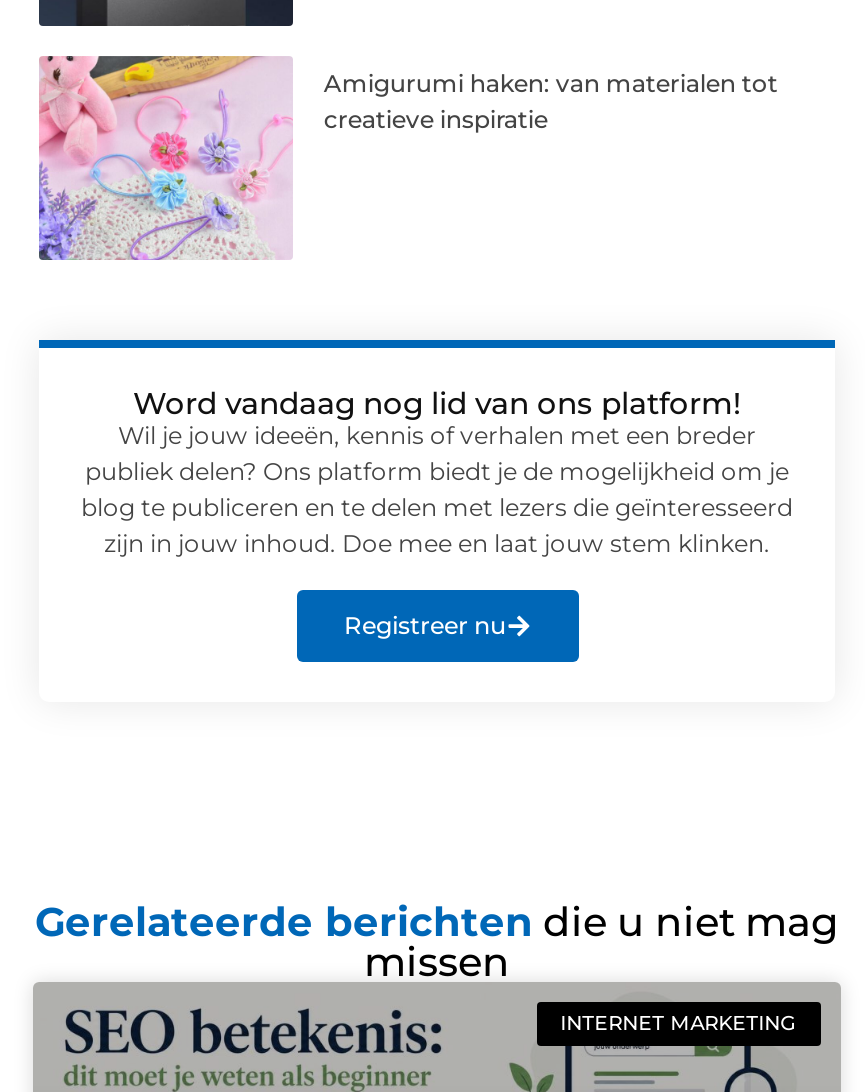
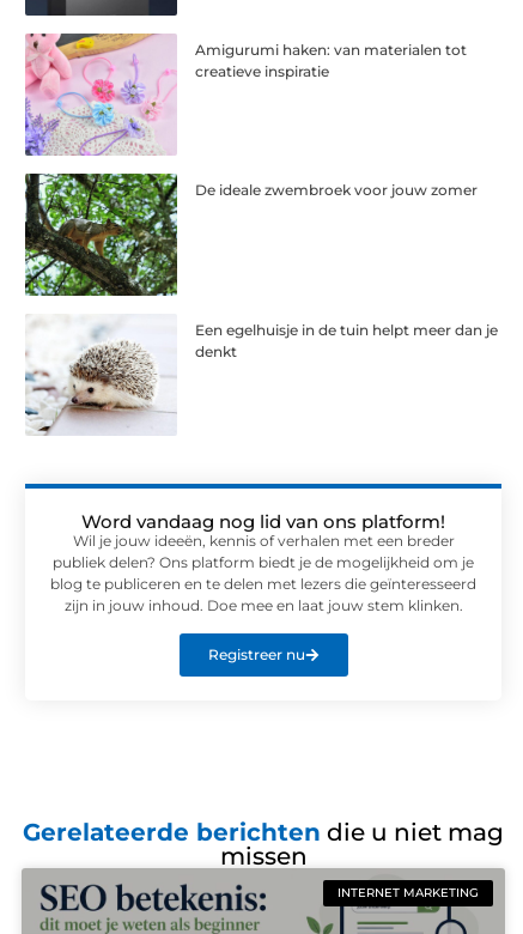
none -> [24,172,478,296] [image] | De ideale zwembroek voor jouw zomer
none -> [25,320,498,435] [image] | Een egelhuisje in de tuin helpt meer dan je | denkt

